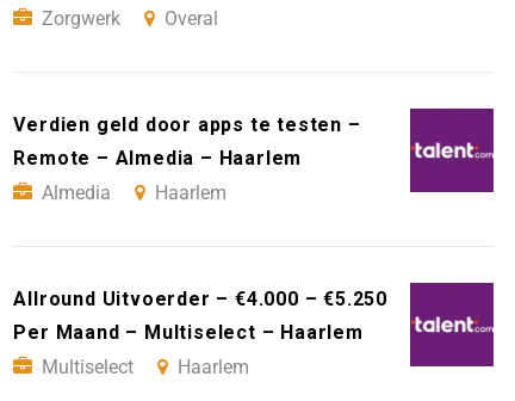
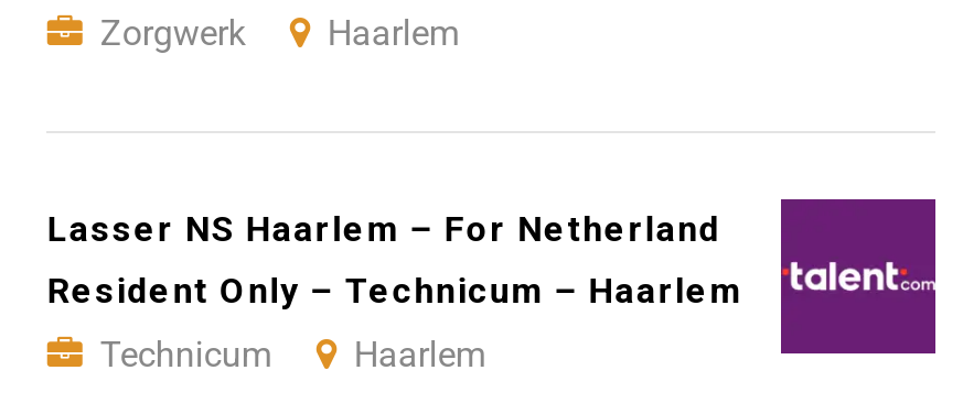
[165,7,219,30] Overal -> none
[14,113,361,204] Verdien geld door apps te testen – | Remote – Almedia – Haarlem | Almedia -> none
[14,288,387,310] Allround Uitvoerder – €4.000 – €5.250 -> [47,207,721,249] Lasser NS Haarlem – For Netherland
[14,321,363,344] Per Maand – Multiselect – Haarlem -> [47,269,742,311] Resident Only – Technicum – Haarlem
[42,356,134,378] Multiselect -> [100,333,272,374] Technicum

